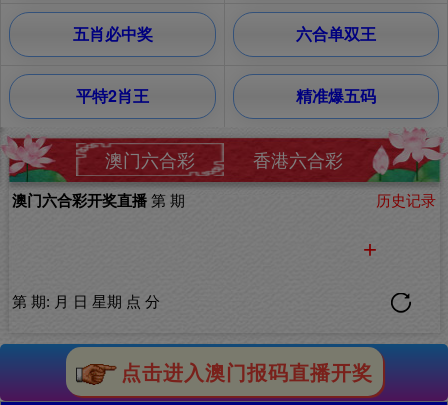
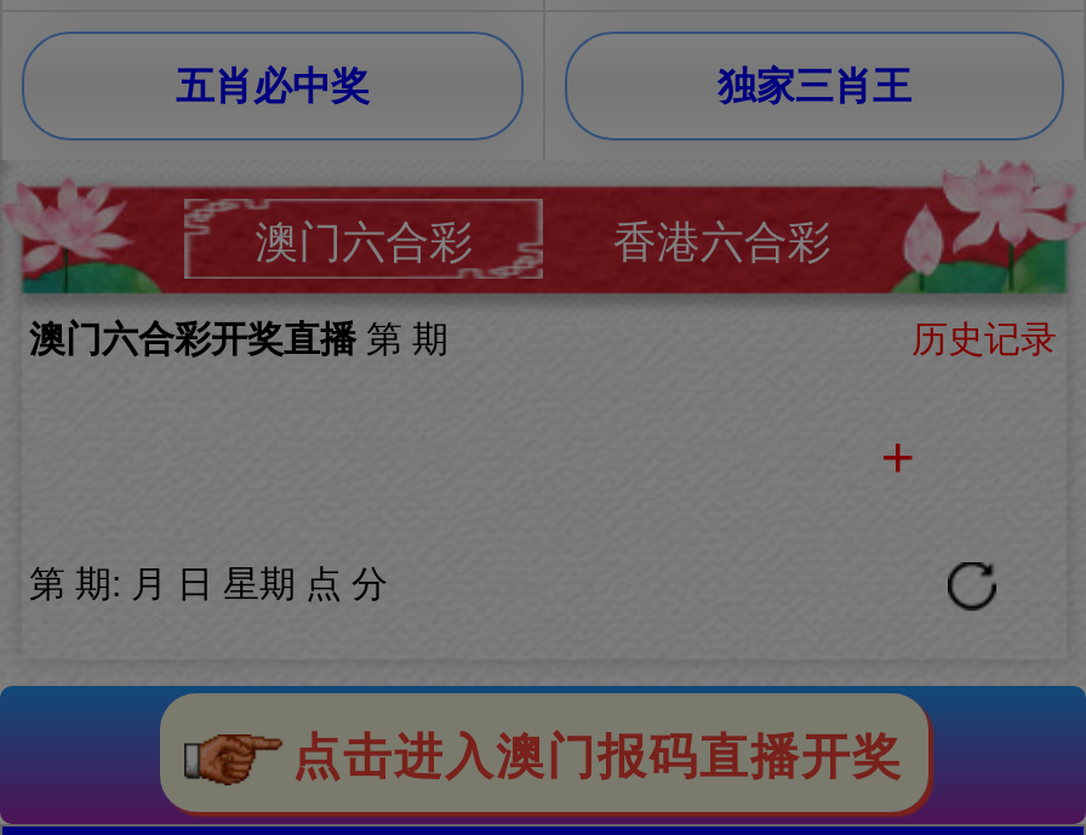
[76,22,376,107] 六合单双王 | 平特2肖王 | 精准爆五码 -> [718,56,911,111] 独家三肖王

